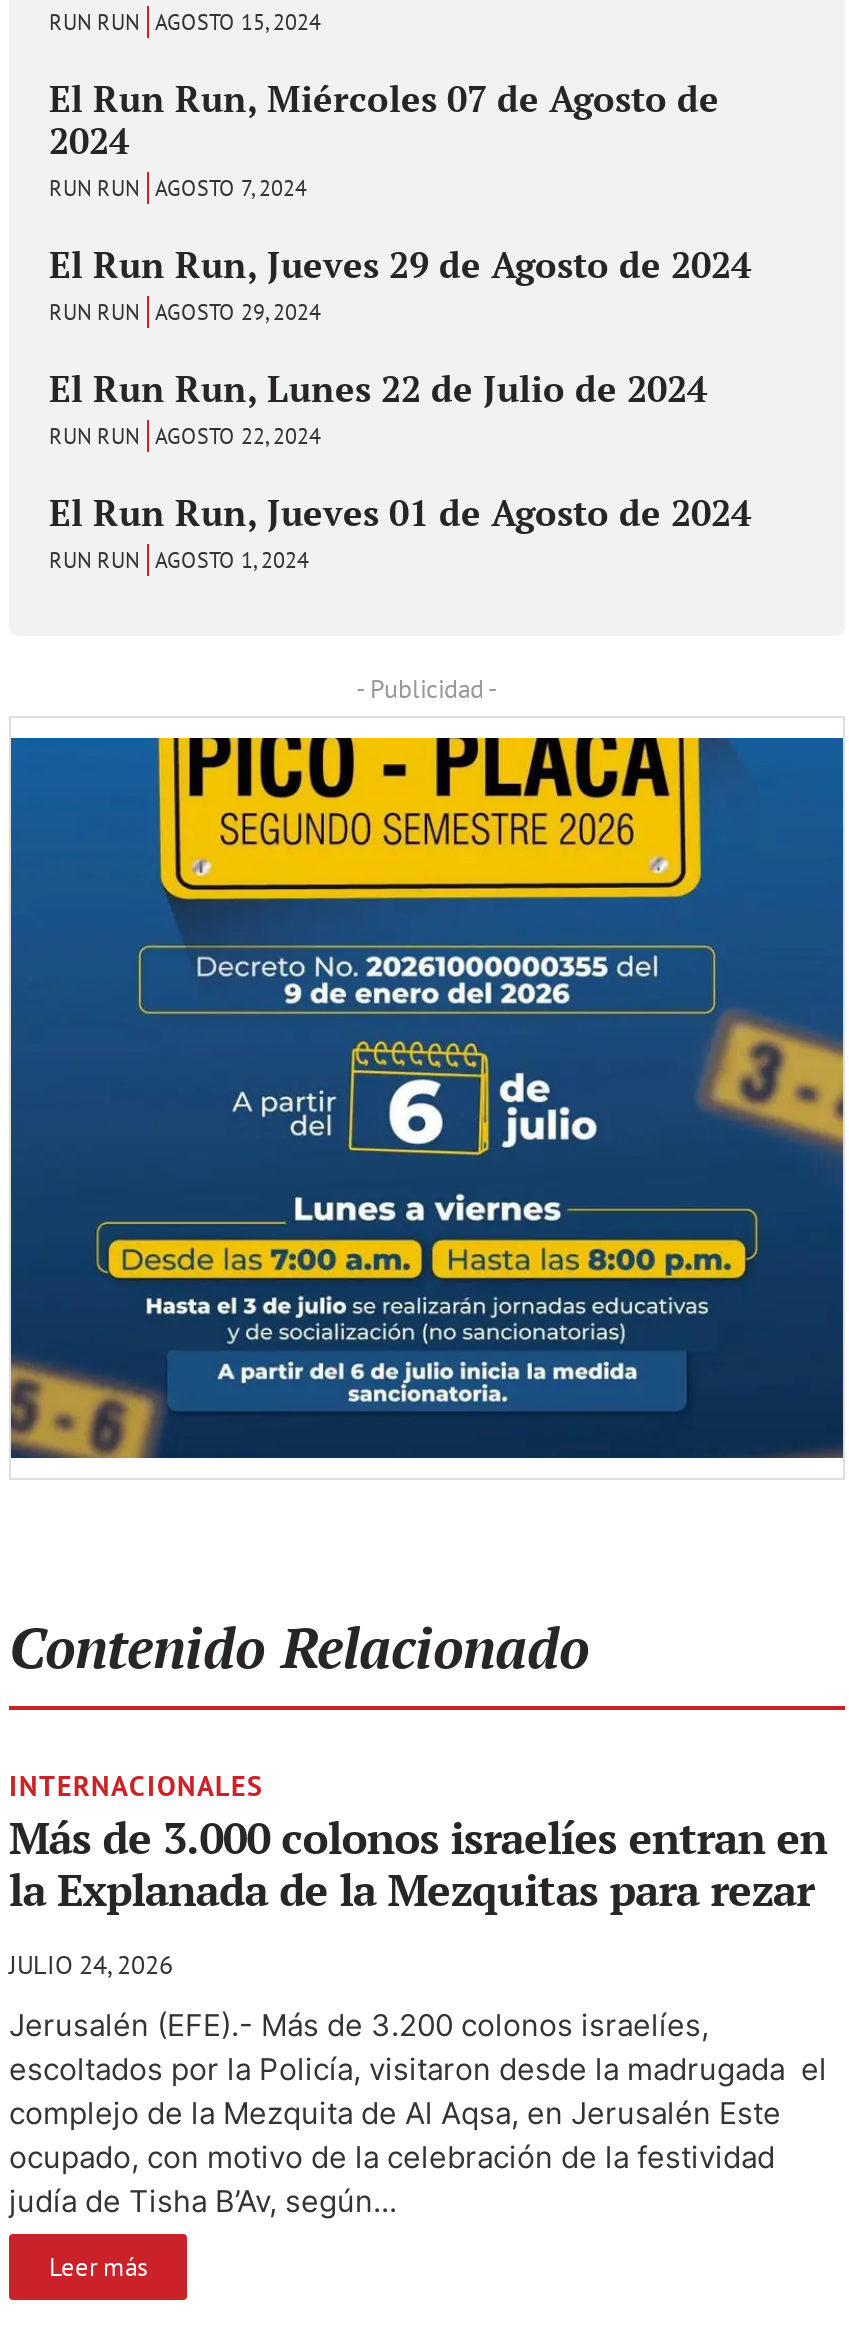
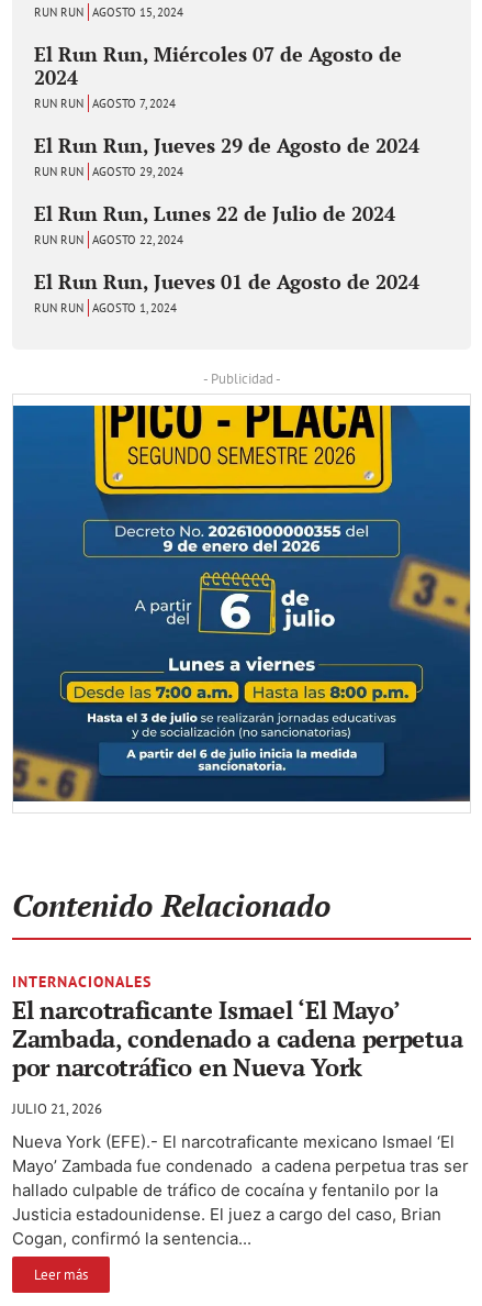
[9,1807,827,1917] Más de 3.000 colonos israelíes entran en | la Explanada de la Mezquitas para rezar -> [12,993,462,1082] El narcotraficante Ismael ‘El Mayo’ | Zambada, condenado a cadena perpetua | por narcotráfico en Nueva York
[9,1947,173,1981] JULIO 24, 2026 -> [12,1099,102,1117] JULIO 21, 2026
[9,2005,827,2219] Jerusalén (EFE).- Más de 3.200 colonos israelíes, | escoltados por la Policía, visitaron desde la madrugada el | complejo de la Mezquita de Al Aqsa, en Jerusalén Este | ocupado, con motivo de la celebración de la festividad | judía de Tisha B’Av, según... -> [12,1131,469,1248] Nueva York (EFE).- El narcotraficante mexicano Ismael ‘El | Mayo’ Zambada fue condenado a cadena perpetua tras ser | hallado culpable de tráfico de cocaína y fentanilo por la | Justicia estadounidense. El juez a cargo del caso, Brian | Cogan, confirmó la sentencia...

